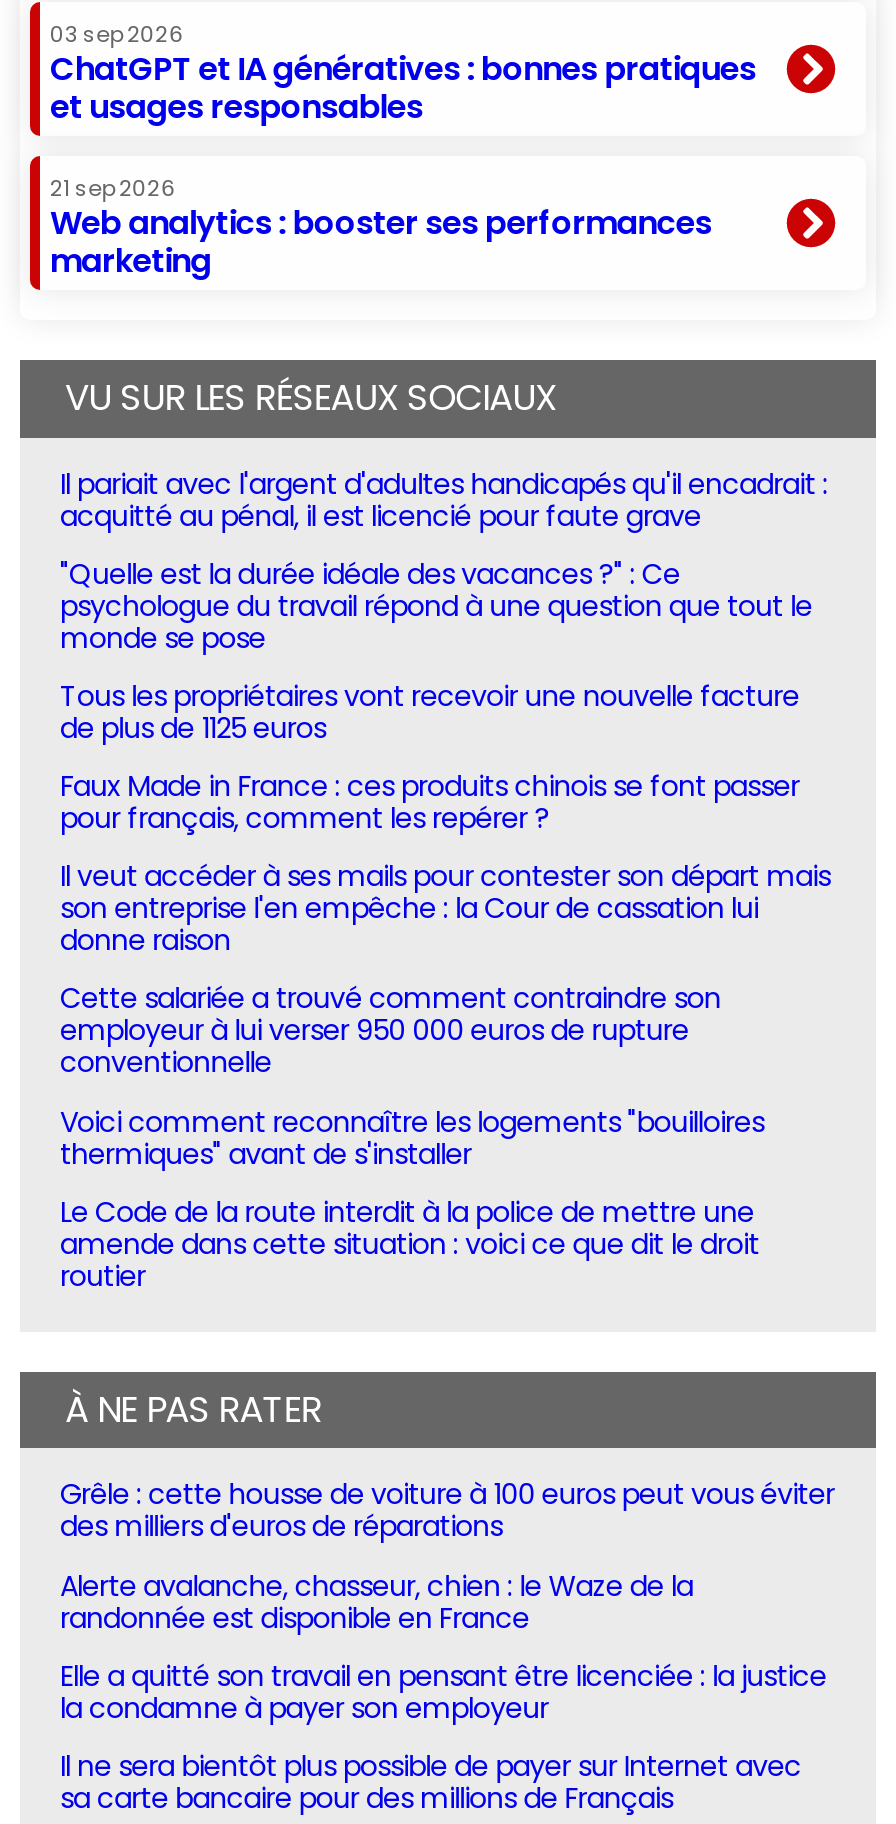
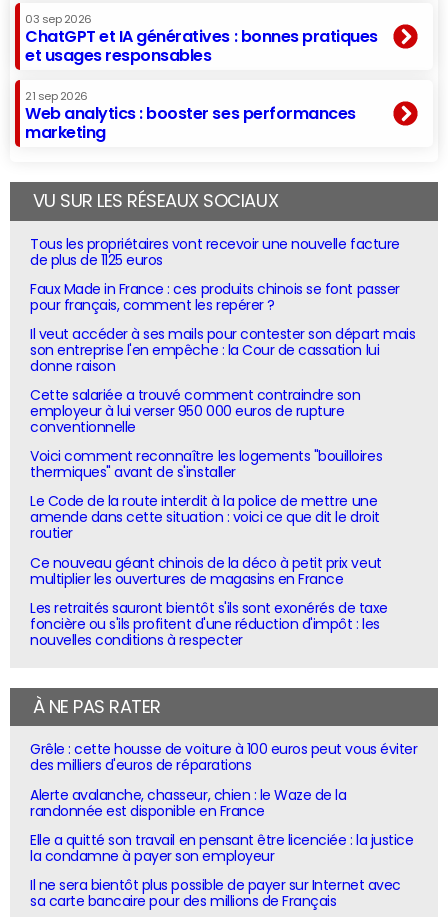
[60,470,828,652] Il pariait avec l'argent d'adultes handicapés qu'il encadrait : | acquitté au pénal, il est licencié pour faute grave | "Quelle est la durée idéale des vacances ?" : Ce | psychologue du travail répond à une question que tout le | monde se pose -> none
moved [60,682,830,1289] -> [30,237,415,540]: Tous les propriétaires vont recevoir une nouvelle facture | de plus de 1125 euros | Faux Made in France : ces produits chinois se font passer | ... | amende dans cette situation : voici ce que dit le droit | routier
none -> [30,555,388,647] Ce nouveau géant chinois de la déco à petit prix veut | multiplier les ouvertures de magasins en France | Les retraités sauront bientôt s'ils sont exonérés de taxe | foncière ou s'ils profitent d'une réduction d'impôt : les | nouvelles conditions à respecter

